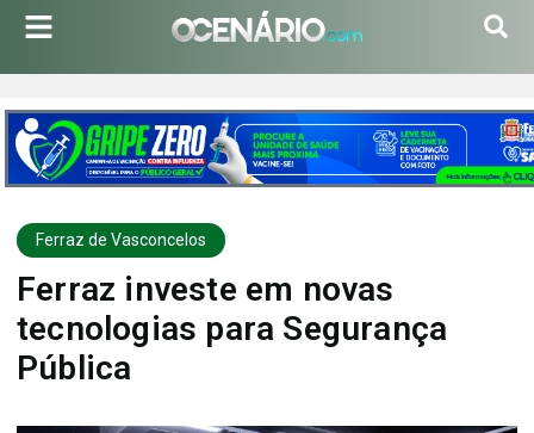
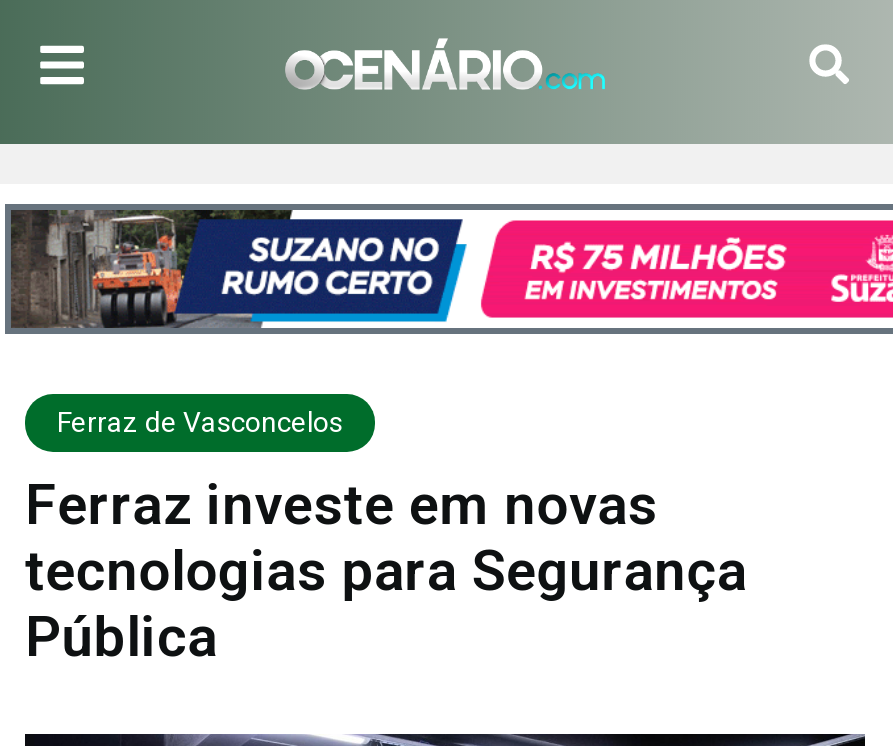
[7,112,530,185] [image] -> [9,208,887,330] [image]

